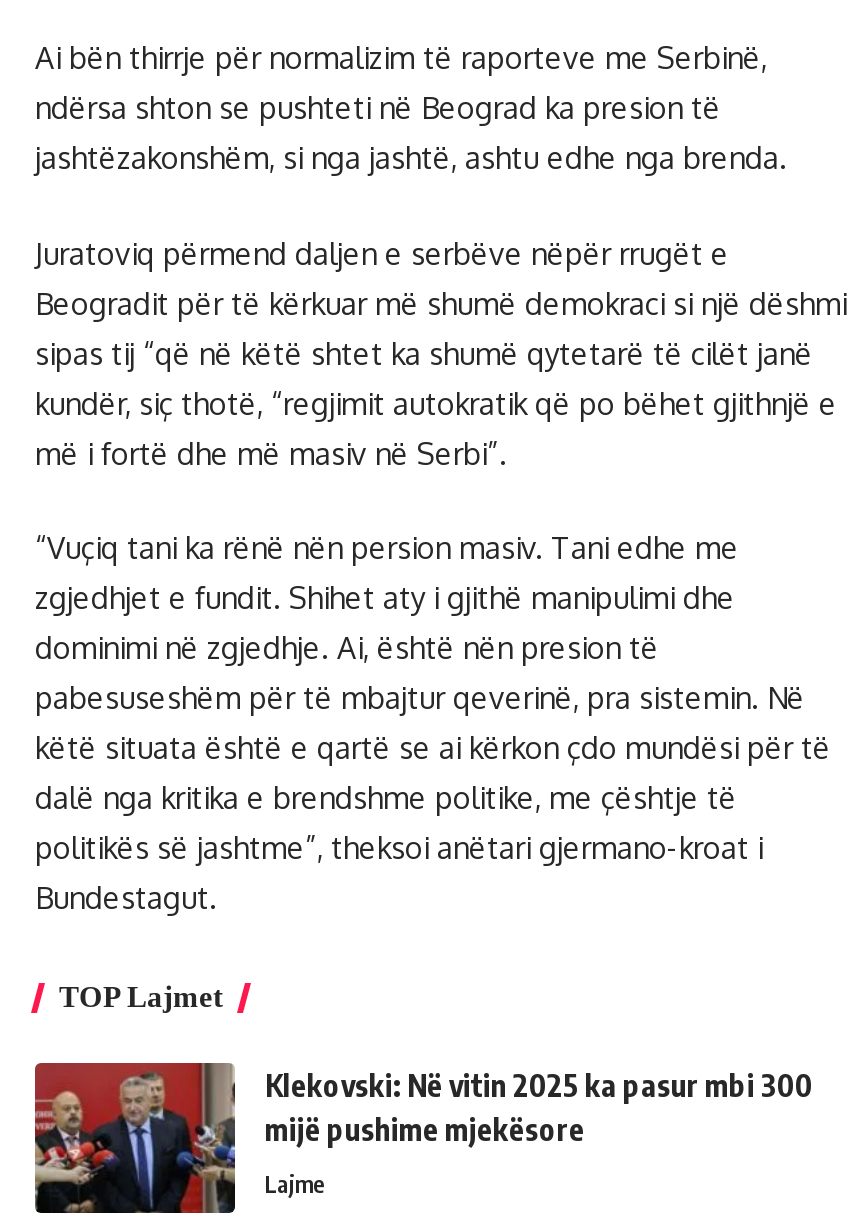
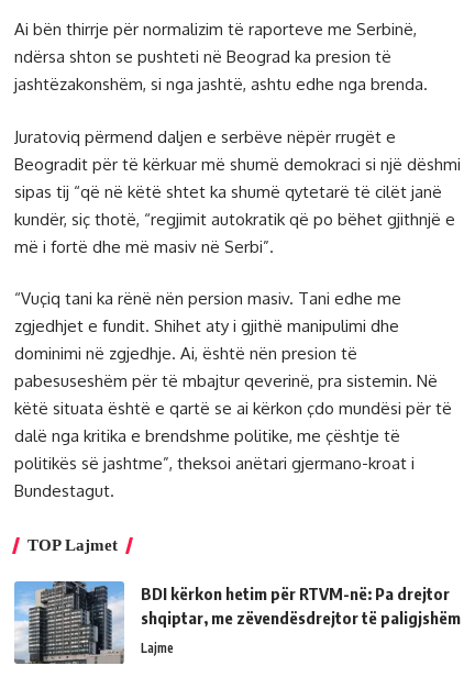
[33,1061,813,1215] [image] | Klekovski: Në vitin 2025 ka pasur mbi 300 | mijë pushime mjekësore -> [13,580,461,665] [image] | BDI kërkon hetim për RTVM-në: Pa drejtor | shqiptar, me zëvendësdrejtor të paligjshëm

